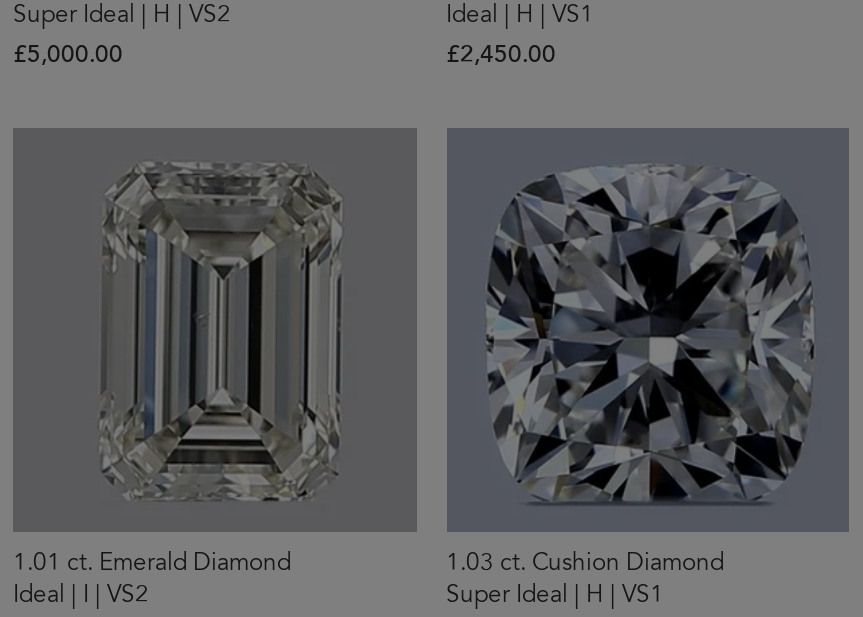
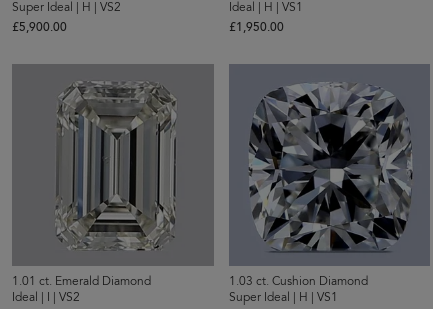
[13,44,123,68] £‌5,000.00 -> [12,22,67,34] £‌5,900.00
[446,44,556,68] £‌2,450.00 -> [228,22,283,34] £‌1,950.00

